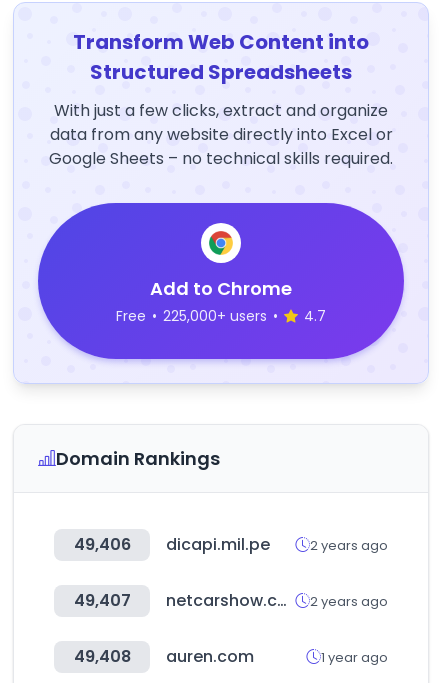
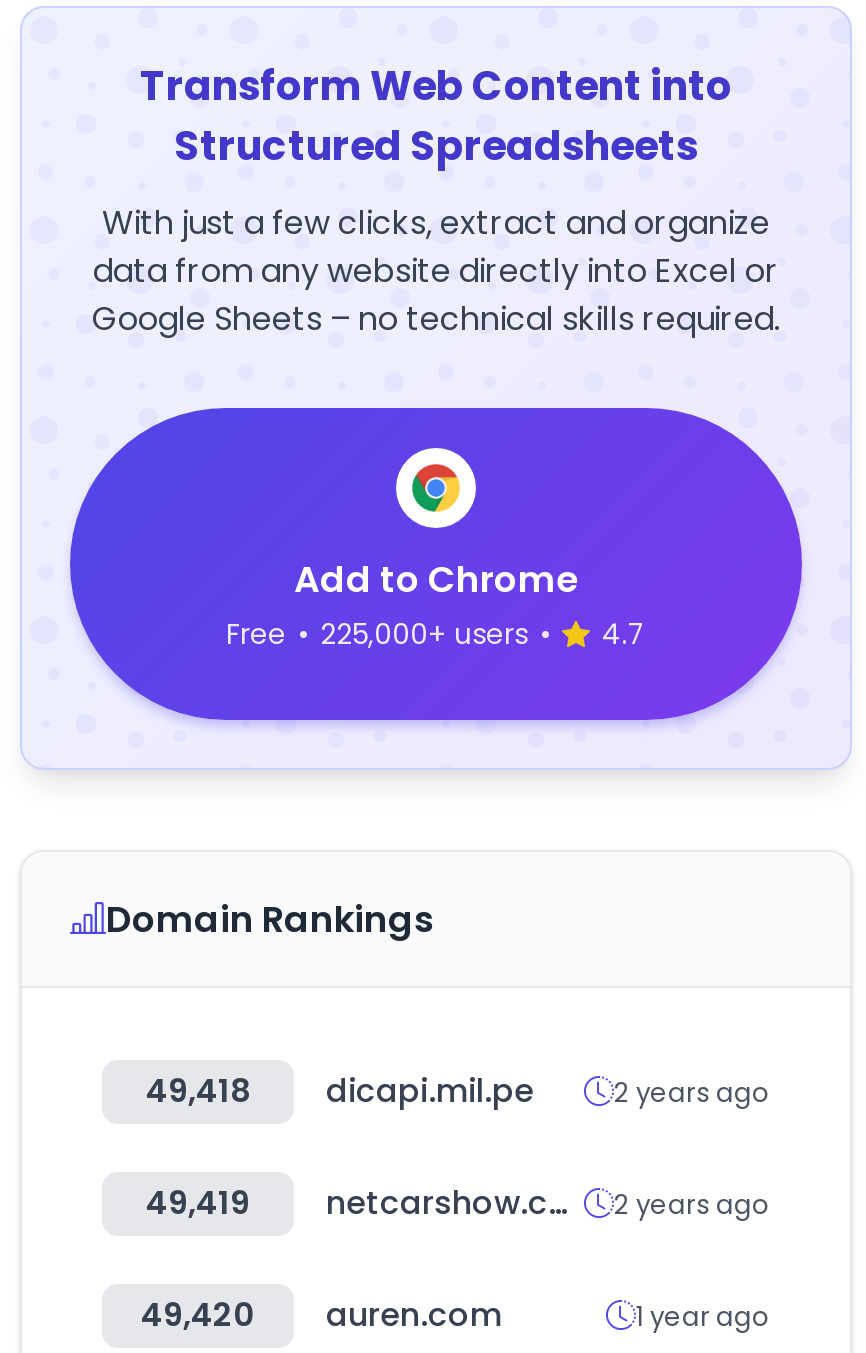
[73,533,270,556] 49,406 dicapi.mil.pe -> [146,1068,534,1114] 49,418 dicapi.mil.pe
[73,589,130,612] 49,407 -> [146,1180,250,1226] 49,419
[73,645,254,668] 49,408 auren.com -> [141,1292,502,1338] 49,420 auren.com

